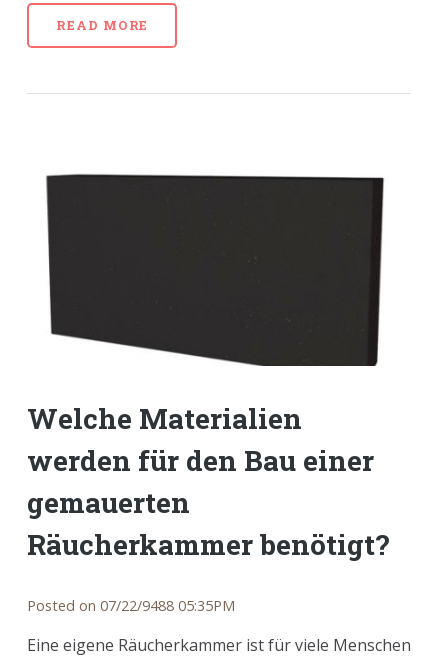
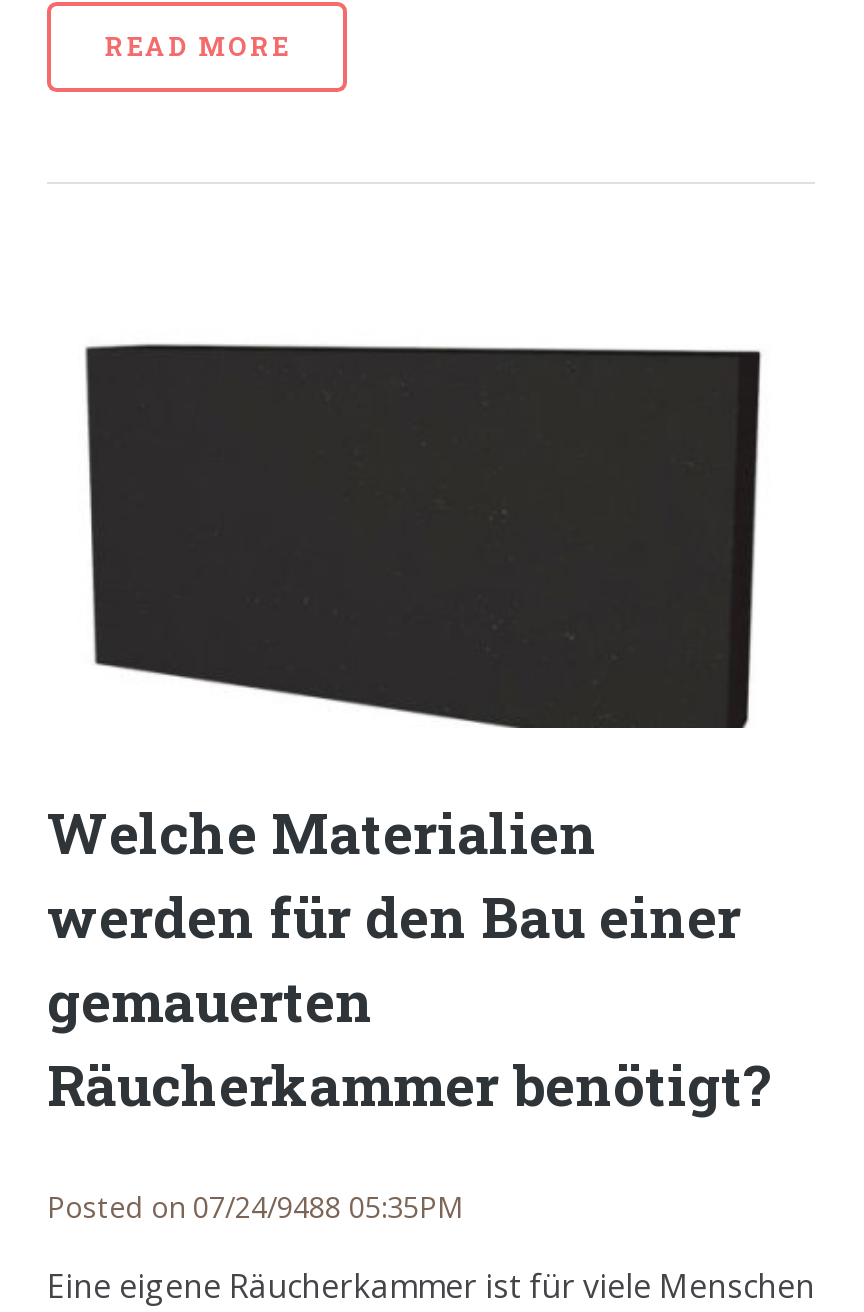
[27,596,235,615] Posted on 07/22/9488 05:35PM -> [47,1188,463,1226] Posted on 07/24/9488 05:35PM

